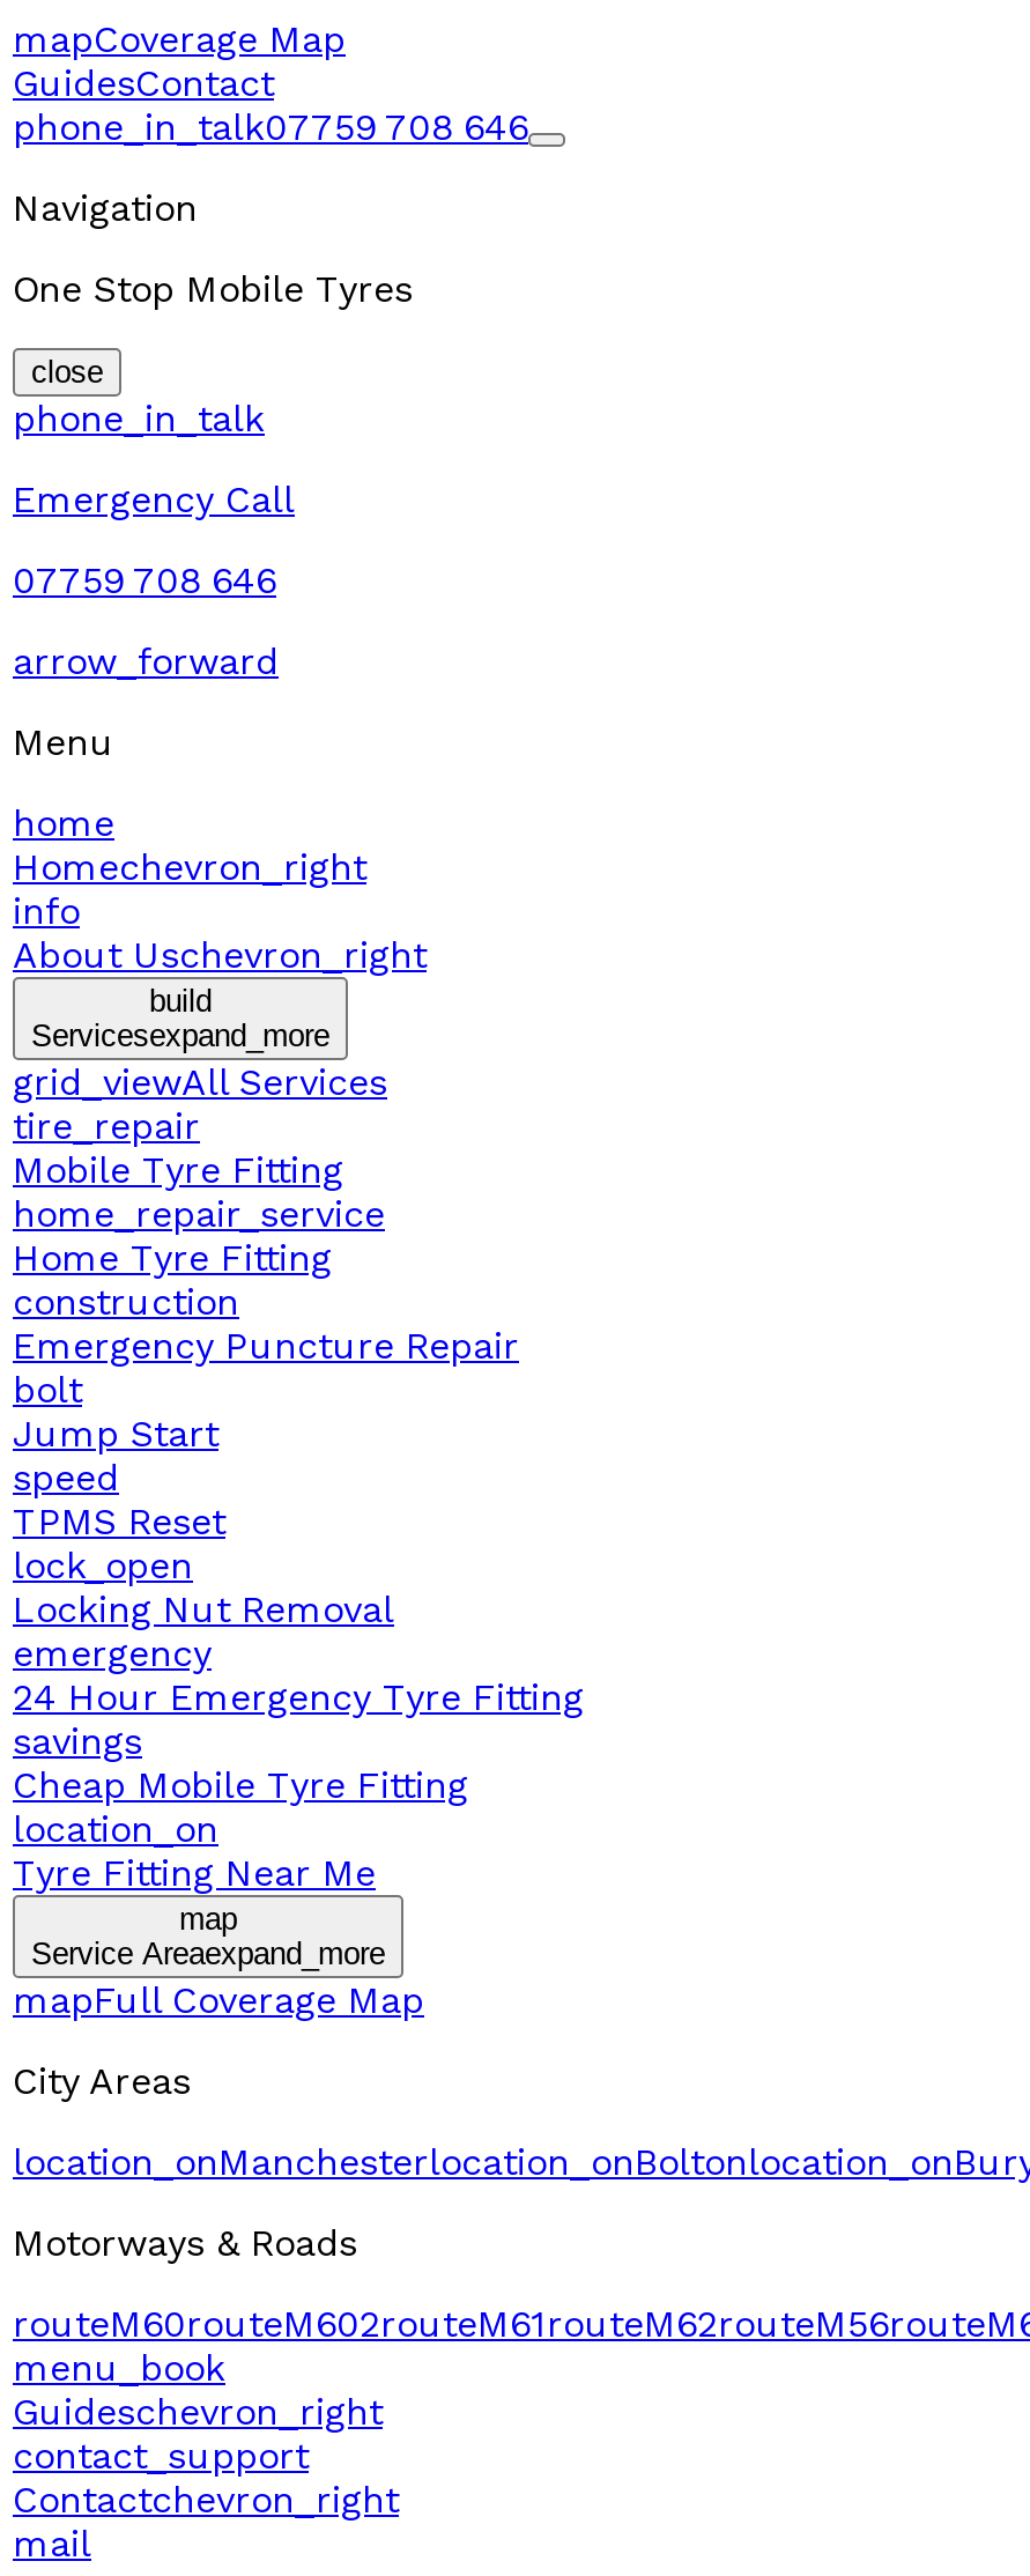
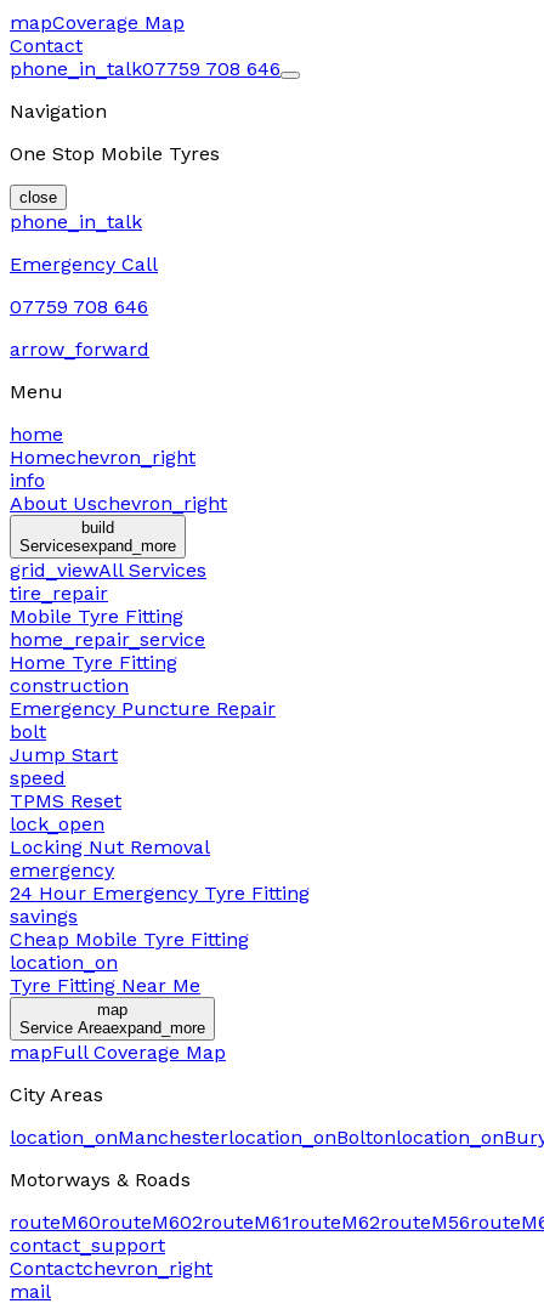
[13,61,274,105] GuidesContact -> [10,34,83,57] Contact
[13,2346,383,2434] menu_book | Guideschevron_right -> none

